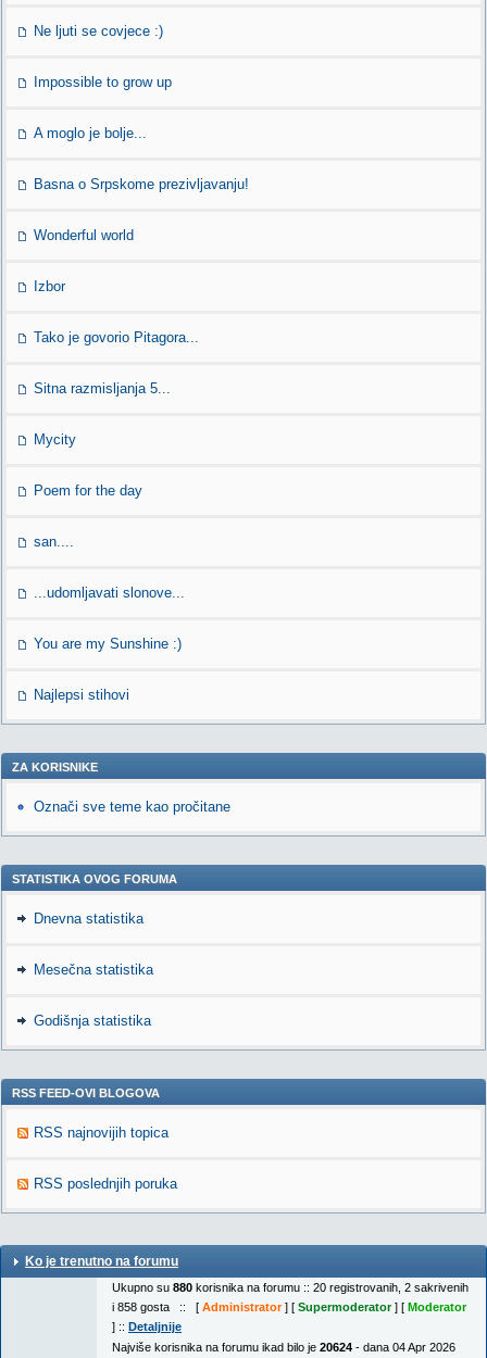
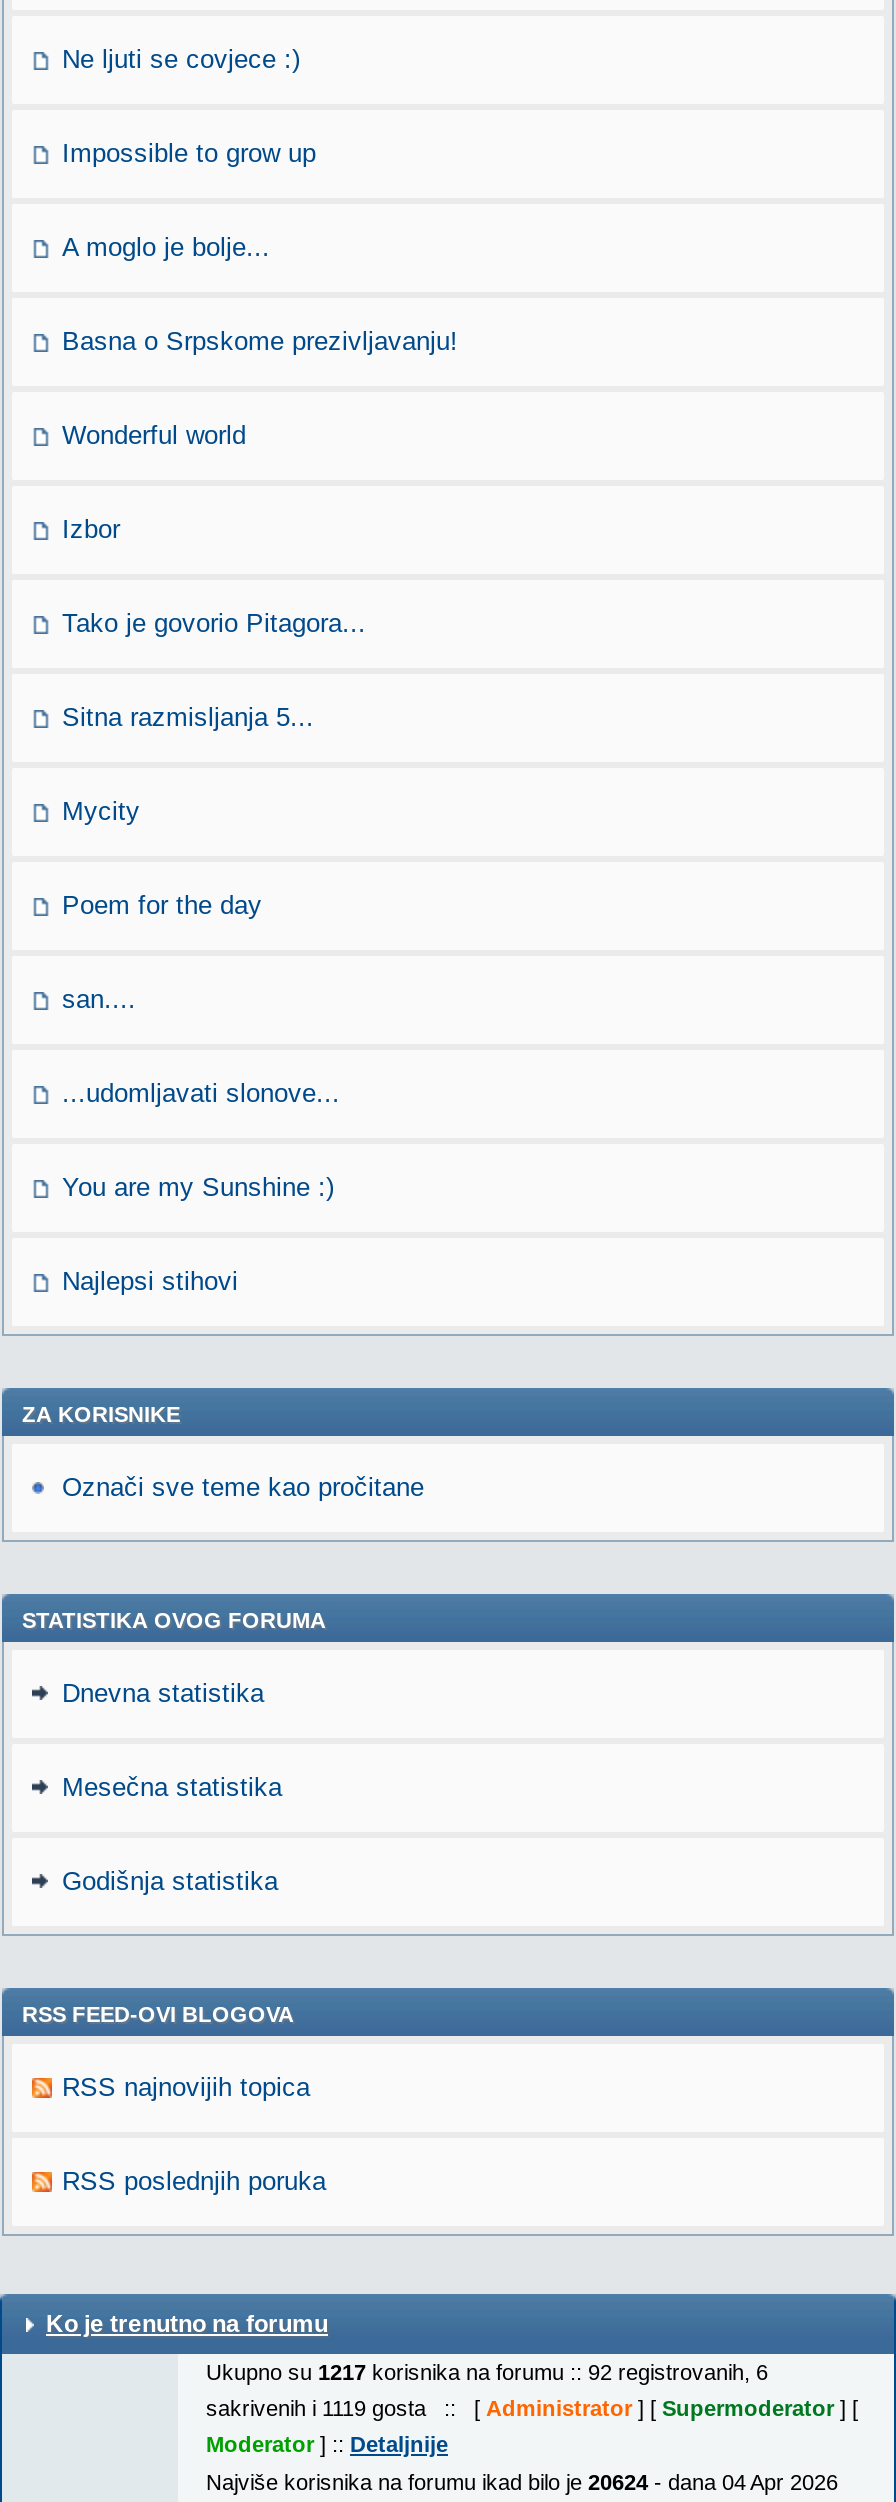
[112,1281,469,1294] Ukupno su 880 korisnika na forumu :: 20 registrovanih, 2 sakrivenih -> [206,2360,768,2384] Ukupno su 1217 korisnika na forumu :: 92 registrovanih, 6
[112,1300,466,1313] i 858 gosta :: [Administrator] [Supermoderator] [Moderator -> [206,2396,858,2420] sakrivenih i 1119 gosta :: [Administrator] [Supermoderator] [
[112,1320,182,1333] ] :: Detaljnije -> [206,2432,448,2456] Moderator] :: Detaljnije

